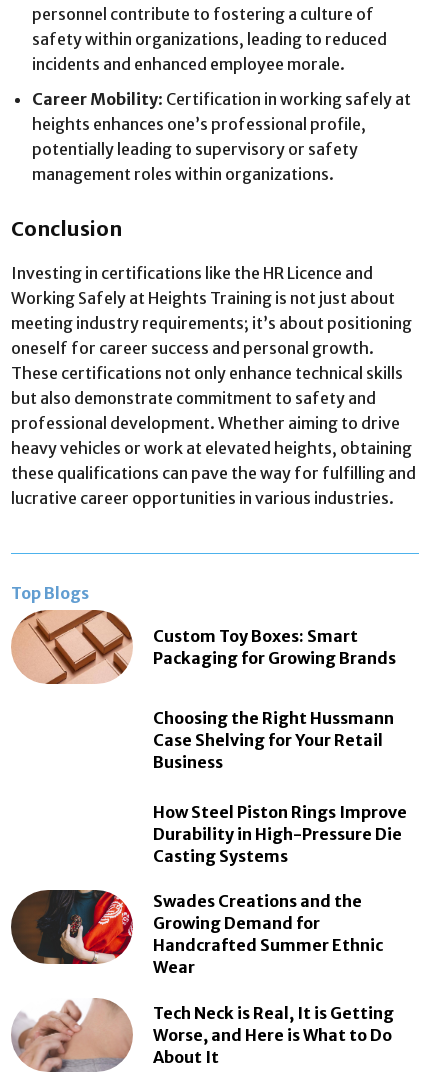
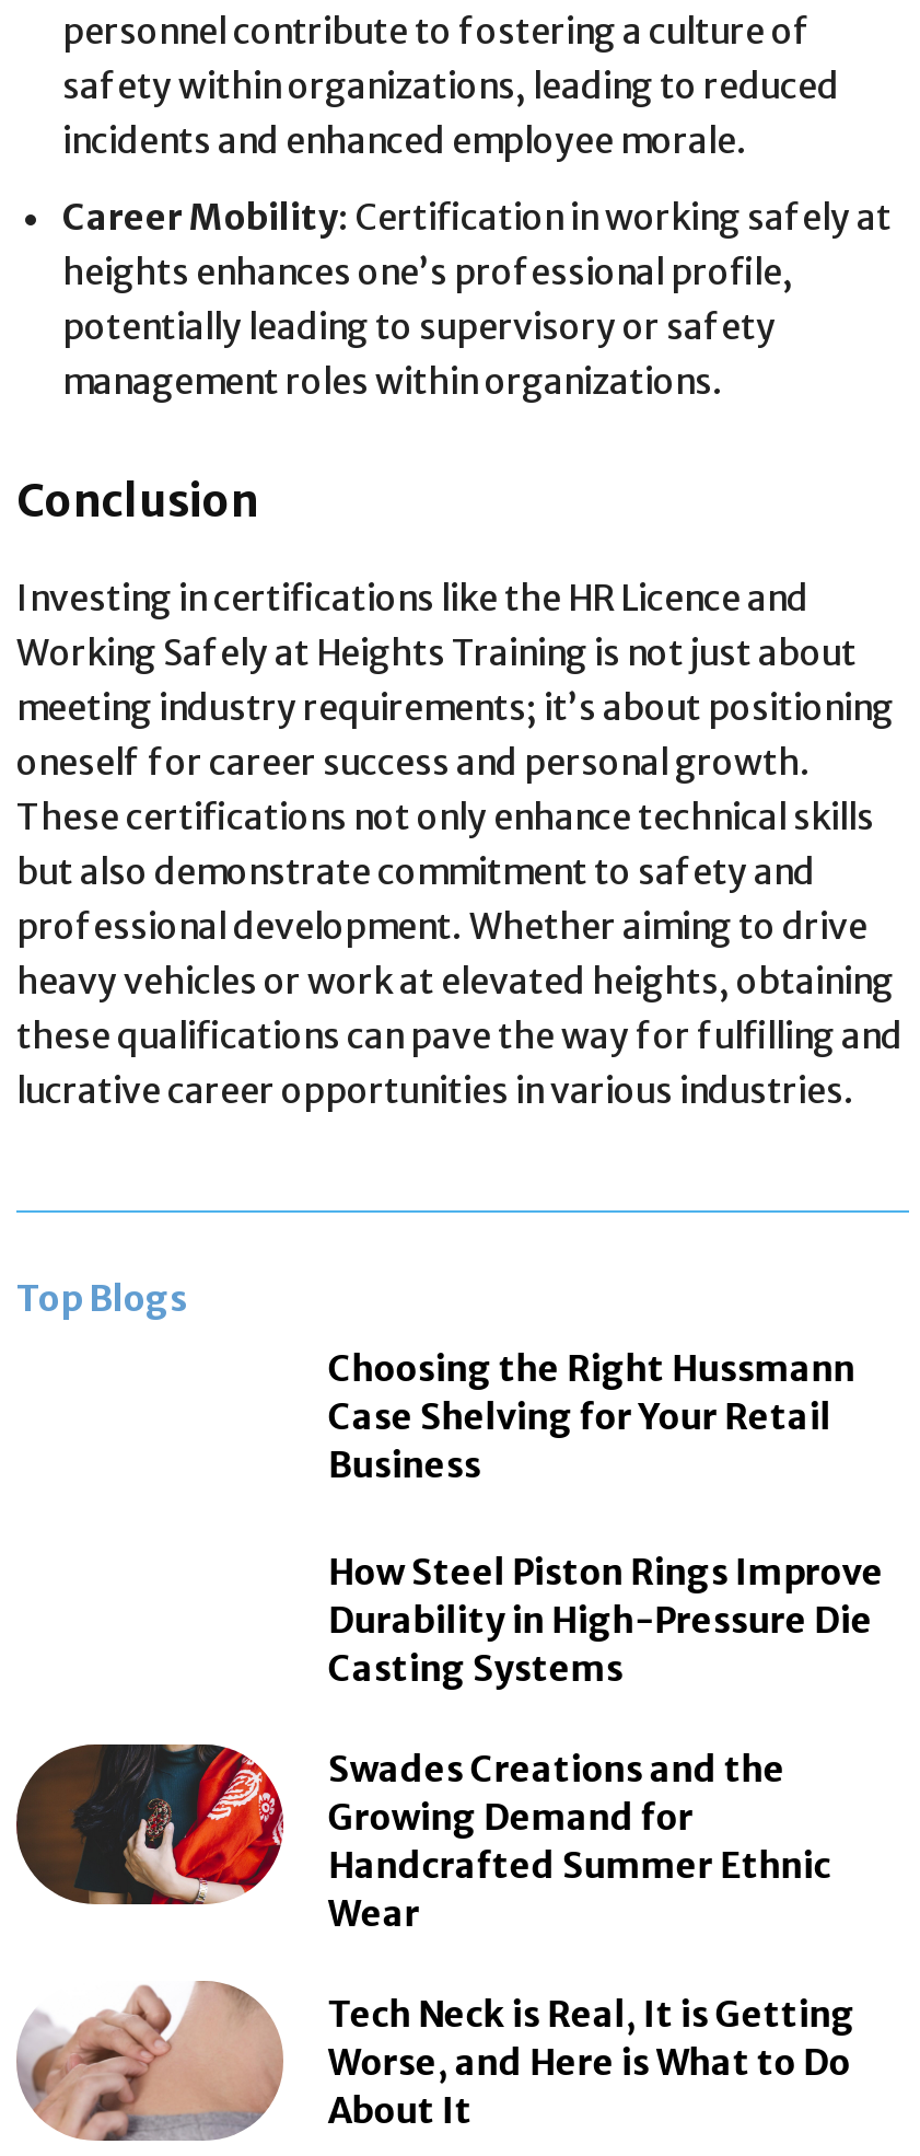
[10,609,396,685] [image] | Custom Toy Boxes: Smart | Packaging for Growing Brands -> none

